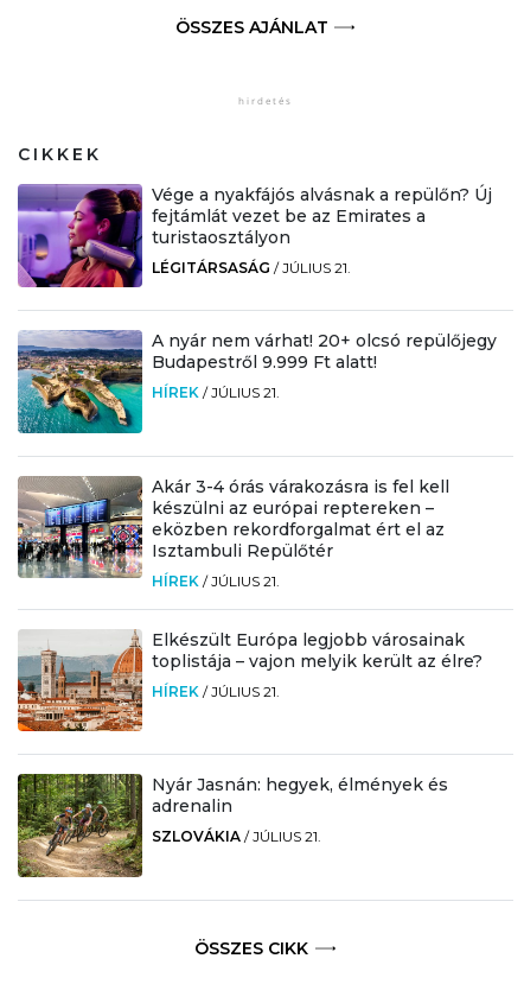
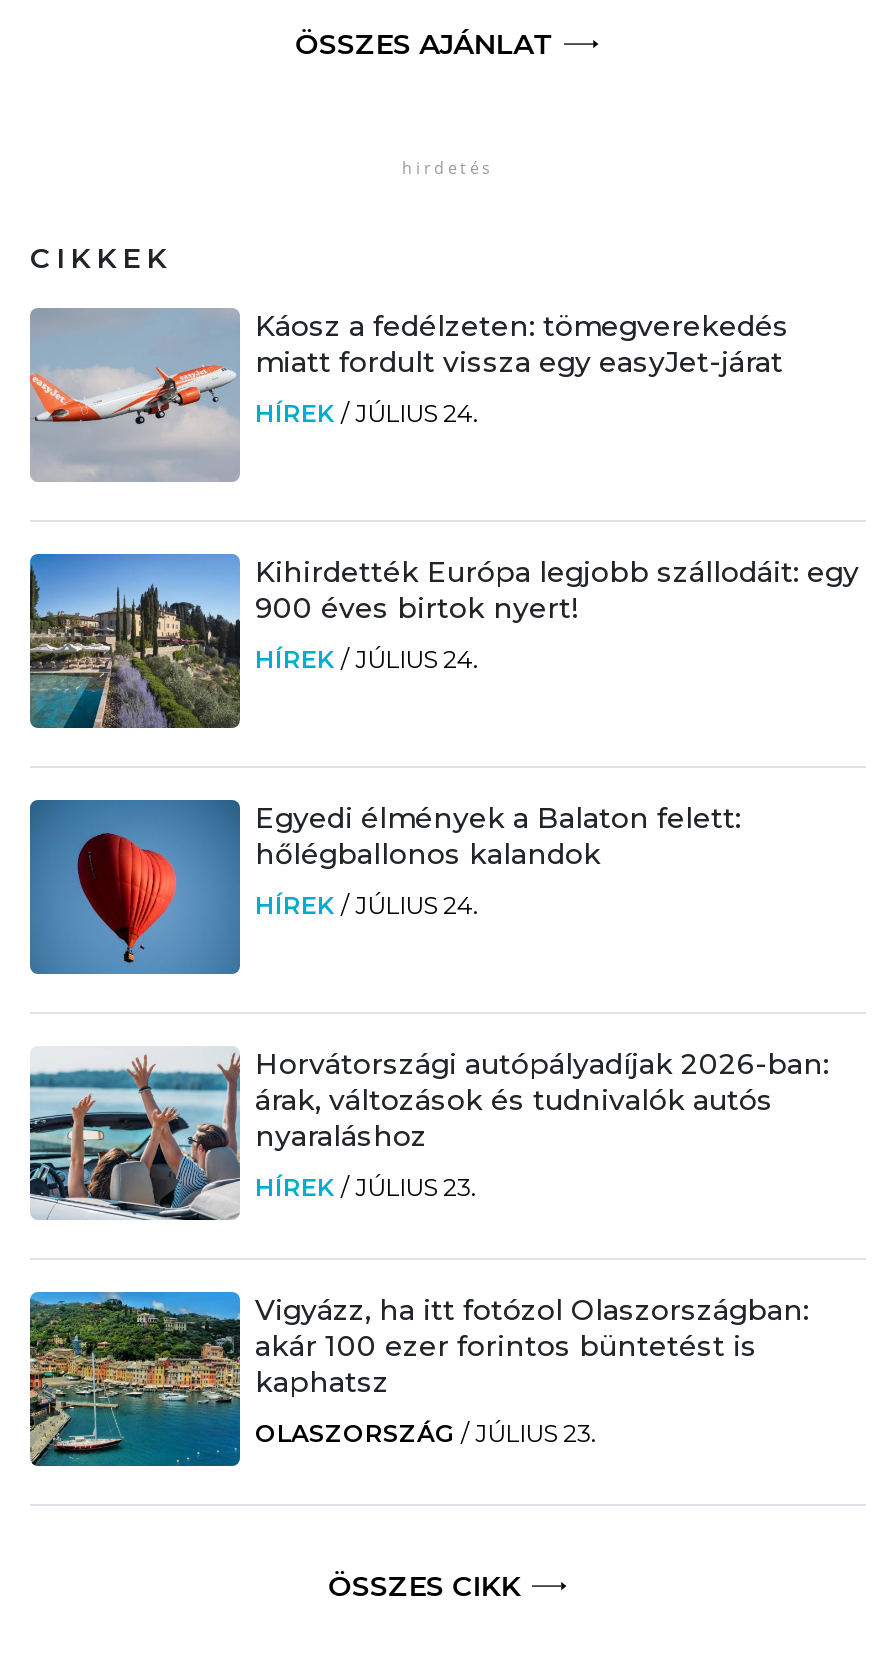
[18,184,491,288] [image] | Vége a nyakfájós alvásnak a repülőn? Új | fejtámlát vezet be az Emirates a | turistaosztályon -> [28,307,789,483] [image] | Káosz a fedélzeten: tömegverekedés | miatt fordult vissza egy easyJet-járat
[151,258,350,276] LÉGITÁRSASÁG /JÚLIUS 21. -> [255,398,479,428] HÍREK /JÚLIUS 24.
[17,330,496,434] [image] | A nyár nem várhat! 20+ olcsó repülőjegy | Budapestről 9.999 Ft alatt! -> [28,553,859,731] [image] | Kihirdették Európa legjobb szállodáit: egy | 900 éves birtok nyert!
[151,383,279,401] HÍREK /JÚLIUS 21. -> [255,644,479,674] HÍREK /JÚLIUS 24.
[17,475,449,579] [image] | Akár 3-4 órás várakozásra is fel kell | készülni az európai reptereken – | eközben rekordforgalmat ért el az | Isztambuli Repülőtér -> [28,799,741,975] [image] | Egyedi élmények a Balaton felett: | hőlégballonos kalandok
[151,572,279,589] HÍREK /JÚLIUS 21. -> [255,890,479,920] HÍREK /JÚLIUS 24.
[17,629,482,732] [image] | Elkészült Európa legjobb városainak | toplistája – vajon melyik került az élre? -> [28,1046,829,1221] [image] | Horvátországi autópályadíjak 2026-ban: | árak, változások és tudnivalók autós | nyaraláshoz
[151,682,279,700] HÍREK /JÚLIUS 21. -> [255,1172,477,1202] HÍREK /JÚLIUS 23.
[18,773,448,878] [image] | Nyár Jasnán: hegyek, élmények és | adrenalin -> [28,1289,809,1469] [image] | Vigyázz, ha itt fotózol Olaszországban: | akár 100 ezer forintos büntetést is | kaphatsz
[151,828,321,846] SZLOVÁKIA /JÚLIUS 21. -> [255,1418,597,1448] OLASZORSZÁG /JÚLIUS 23.

